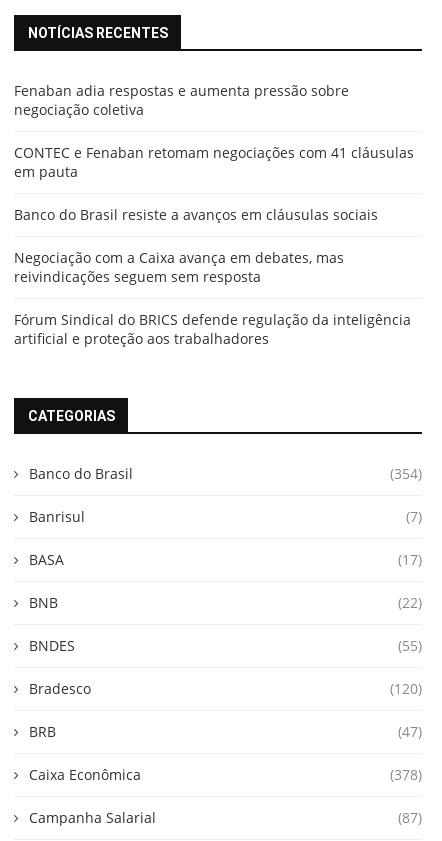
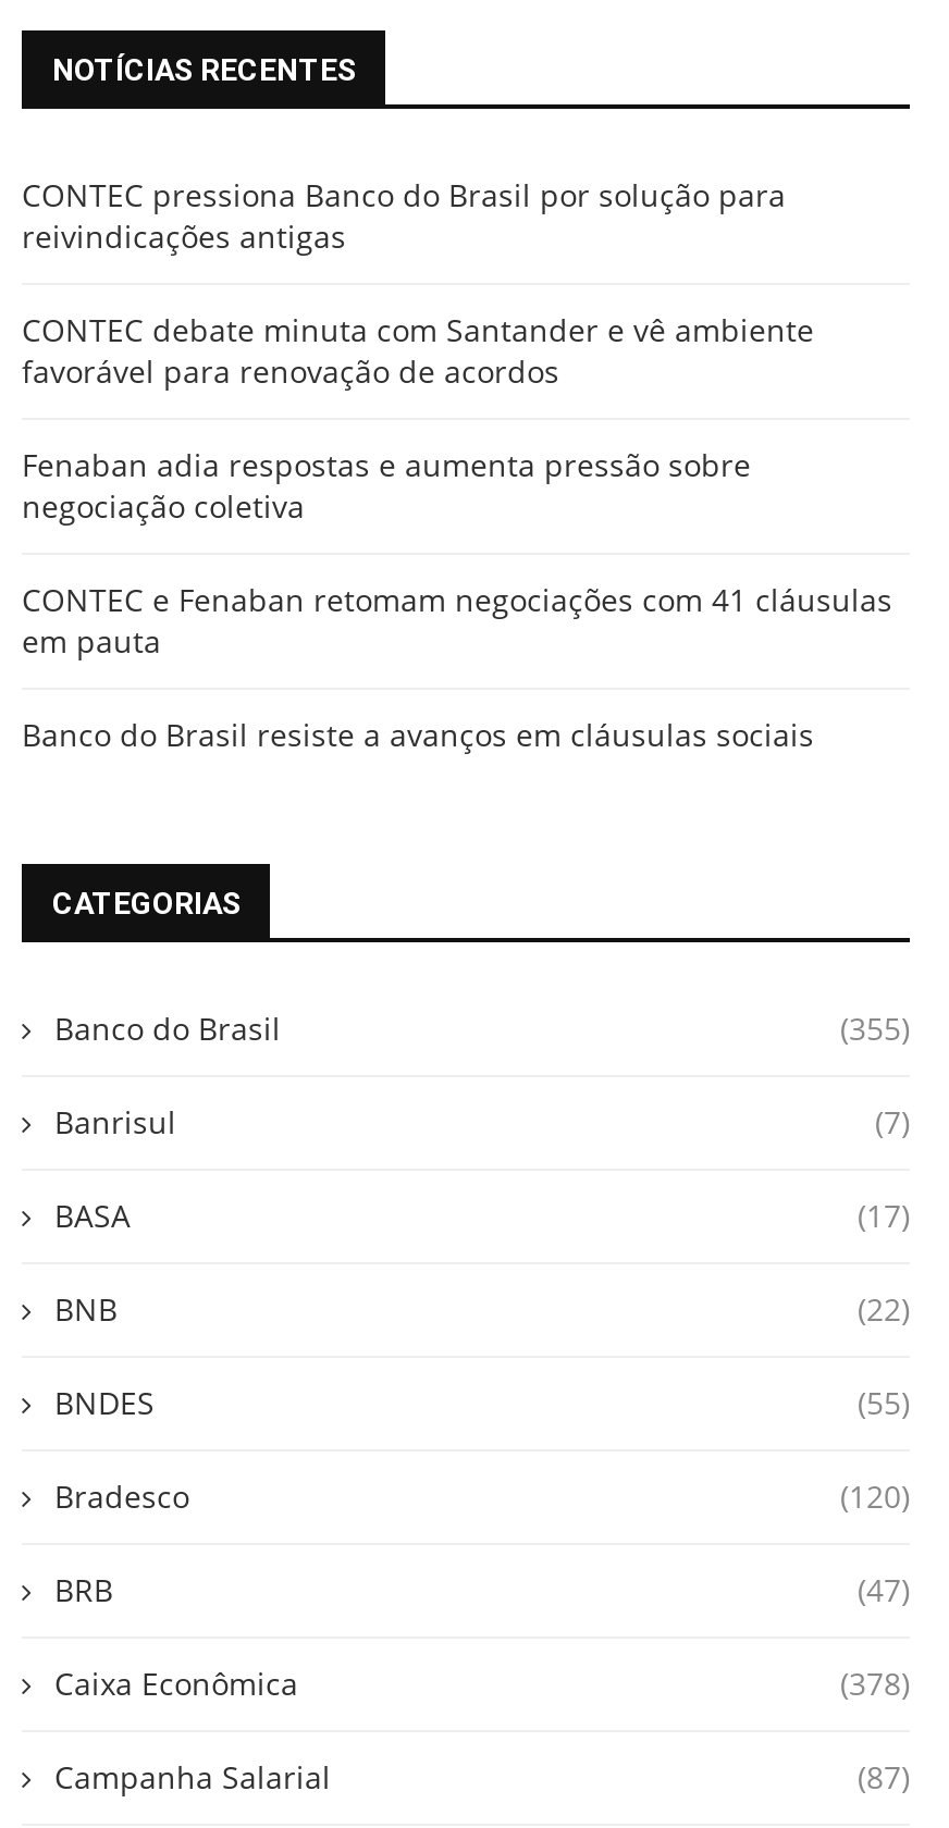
none -> [22,175,814,393] CONTEC pressiona Banco do Brasil por solução para | reivindicações antigas | CONTEC debate minuta com Santander e vê ambiente | favorável para renovação de acordos
moved [14,81,414,224] -> [22,445,892,756]: Fenaban adia respostas e aumenta pressão sobre | negociação coletiva | CONTEC e Fenaban retomam negociações com 41 cláusulas | em pauta | Banco do Brasil resiste a avanços em cláusulas sociais
[14,248,411,348] Negociação com a Caixa avança em debates, mas | reivindicações seguem sem resposta | Fórum Sindical do BRICS defende regulação da inteligência | artificial e proteção aos trabalhadores -> none
[390,464,422,483] (354) -> [840,1008,910,1050] (355)

